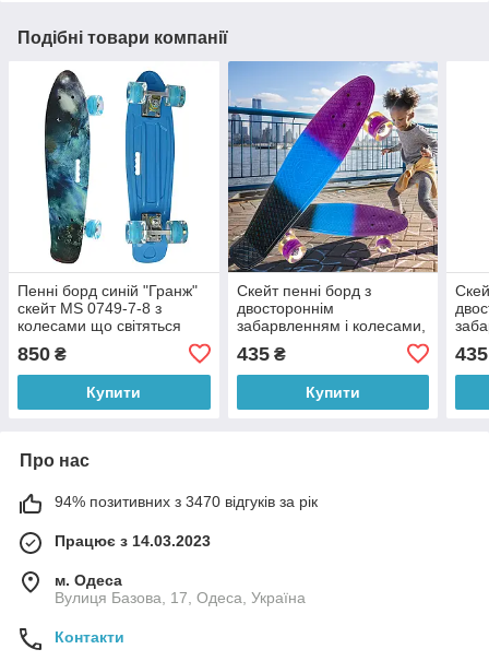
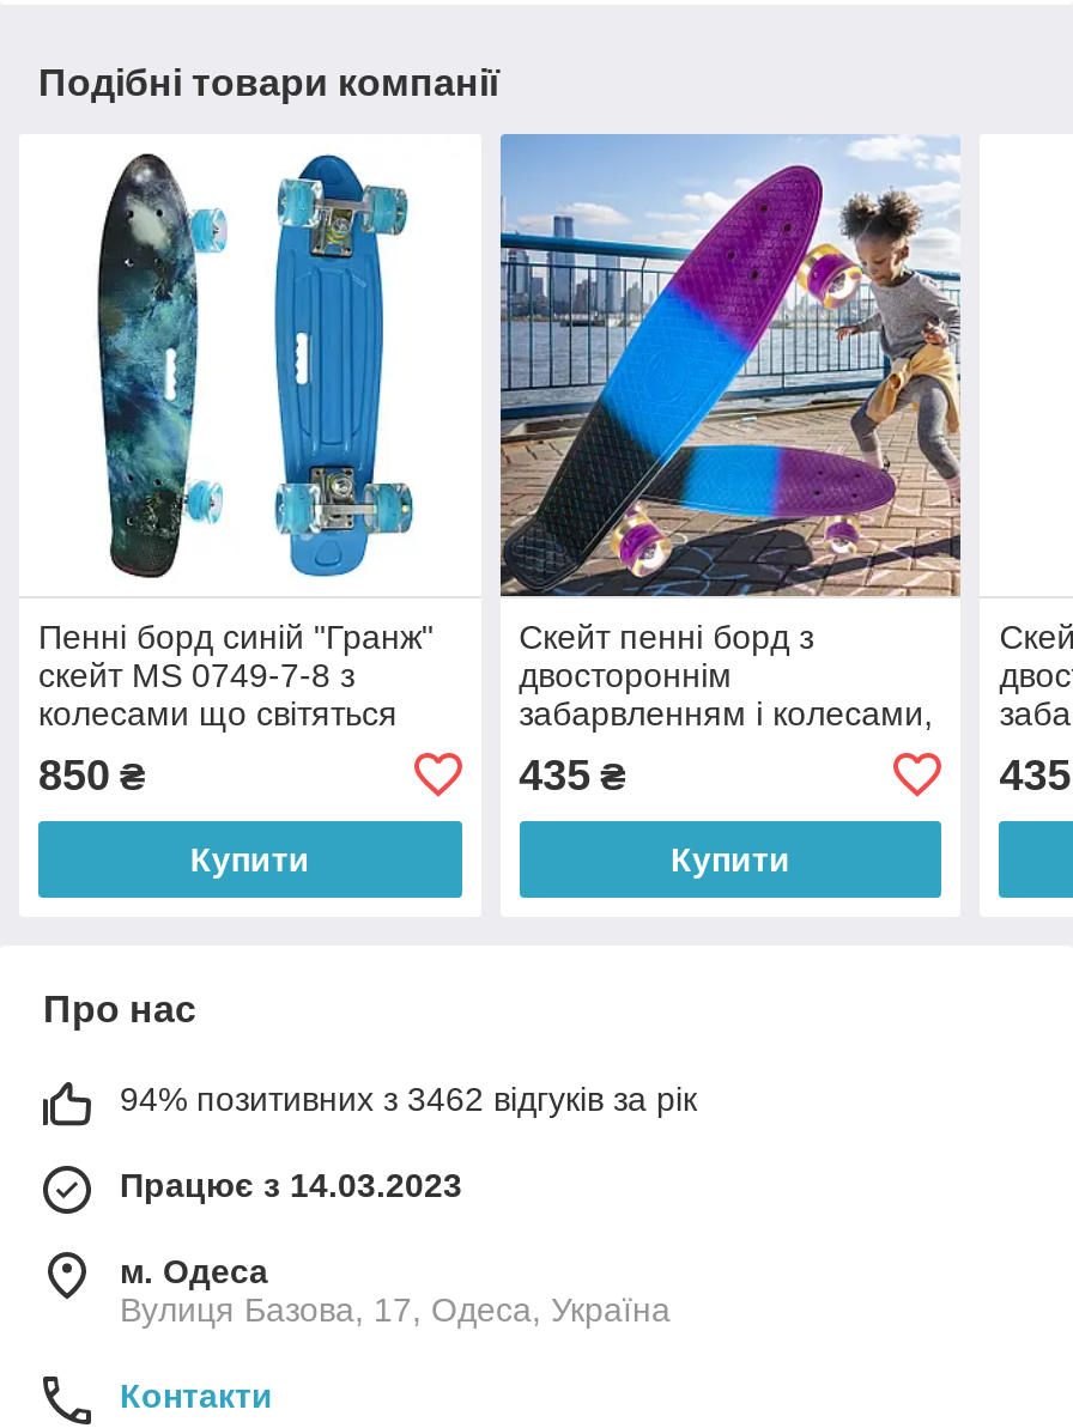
[55,493,318,510] 94% позитивних з 3470 відгуків за рік -> [120,1079,697,1118] 94% позитивних з 3462 відгуків за рік

